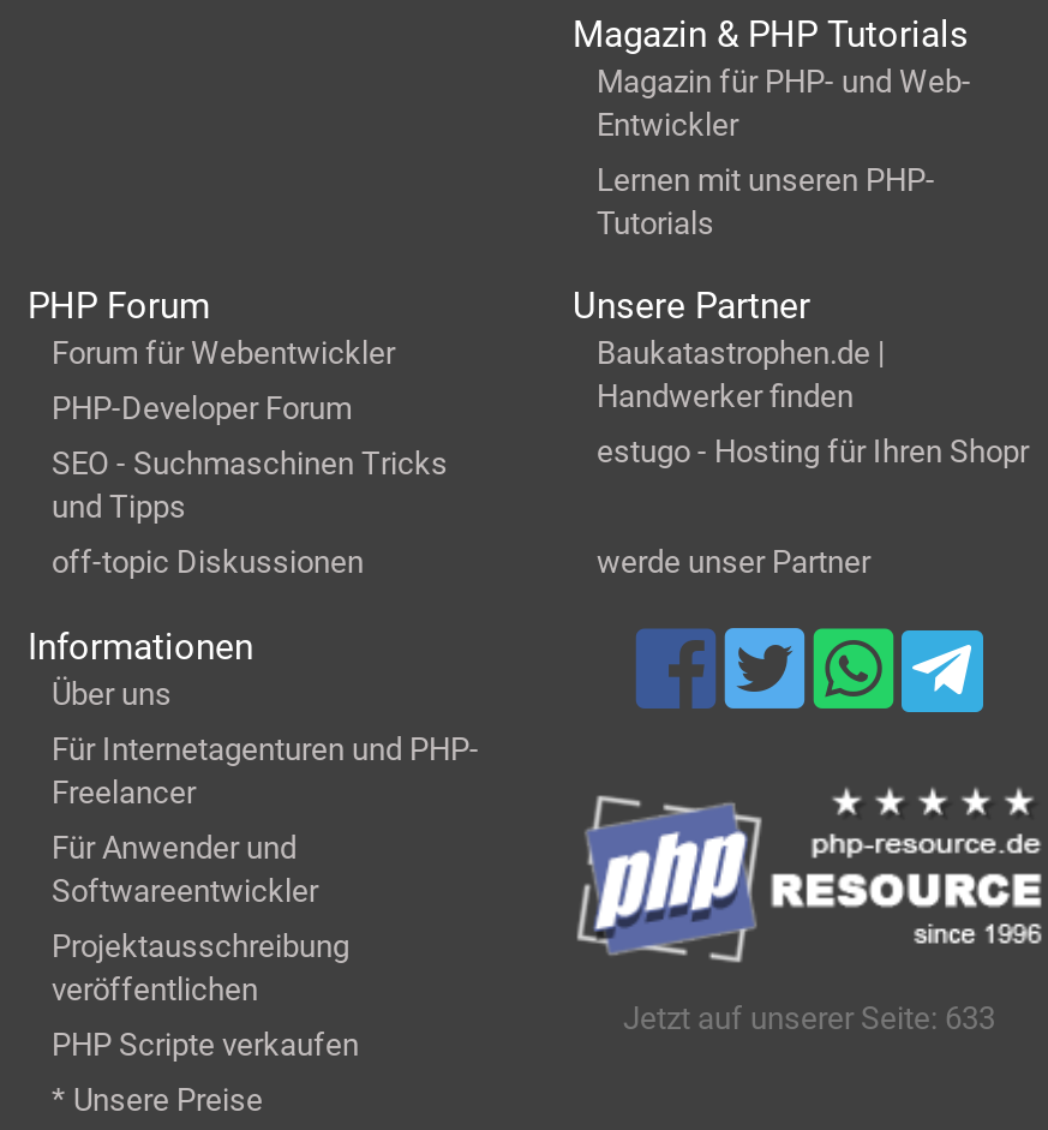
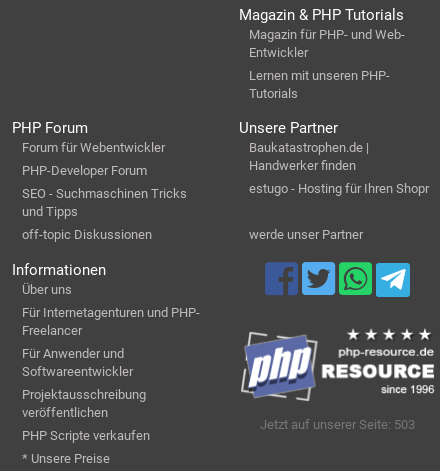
[623,999,995,1035] Jetzt auf unserer Seite: 633 -> [260,417,415,432] Jetzt auf unserer Seite: 503

